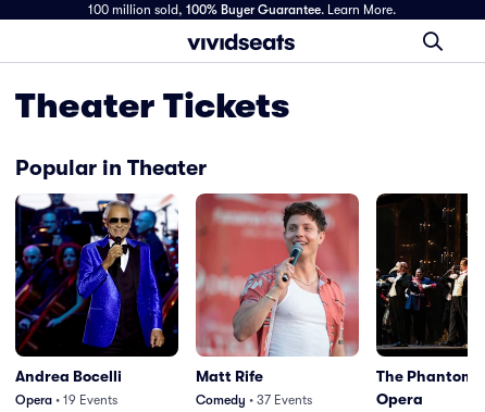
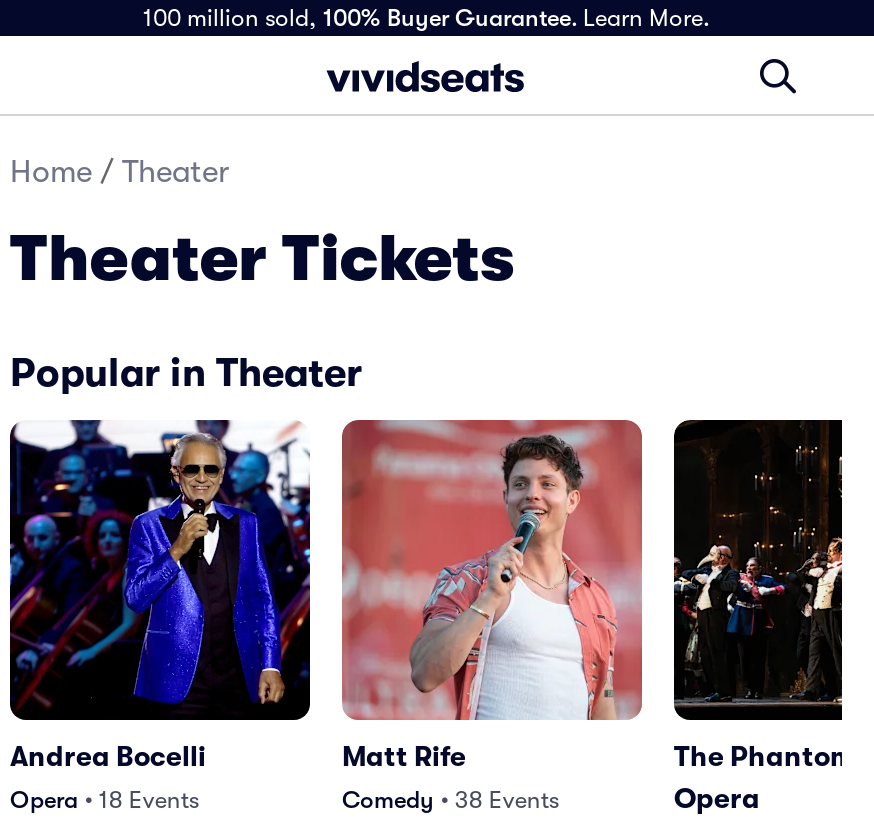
none -> [10,154,230,190] Home / Theater
[15,392,118,408] Opera • 19 Events -> [10,786,199,814] Opera • 18 Events
[196,392,313,408] Comedy • 37 Events -> [342,786,559,814] Comedy • 38 Events

